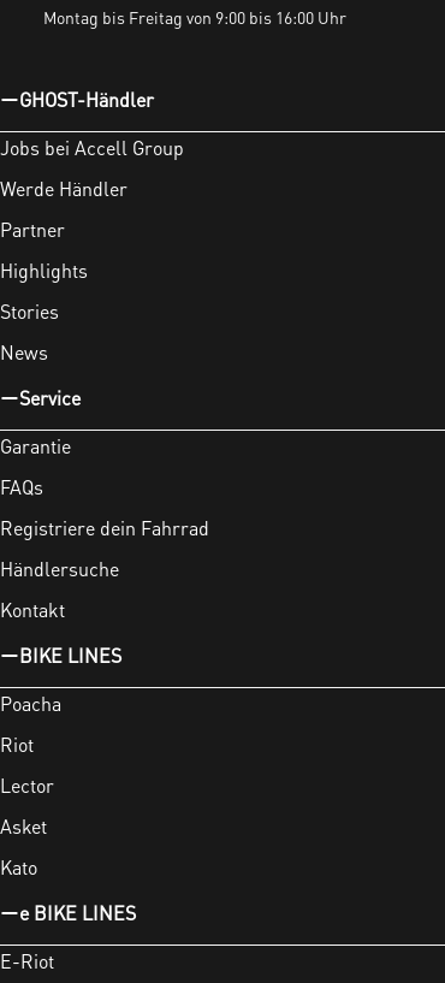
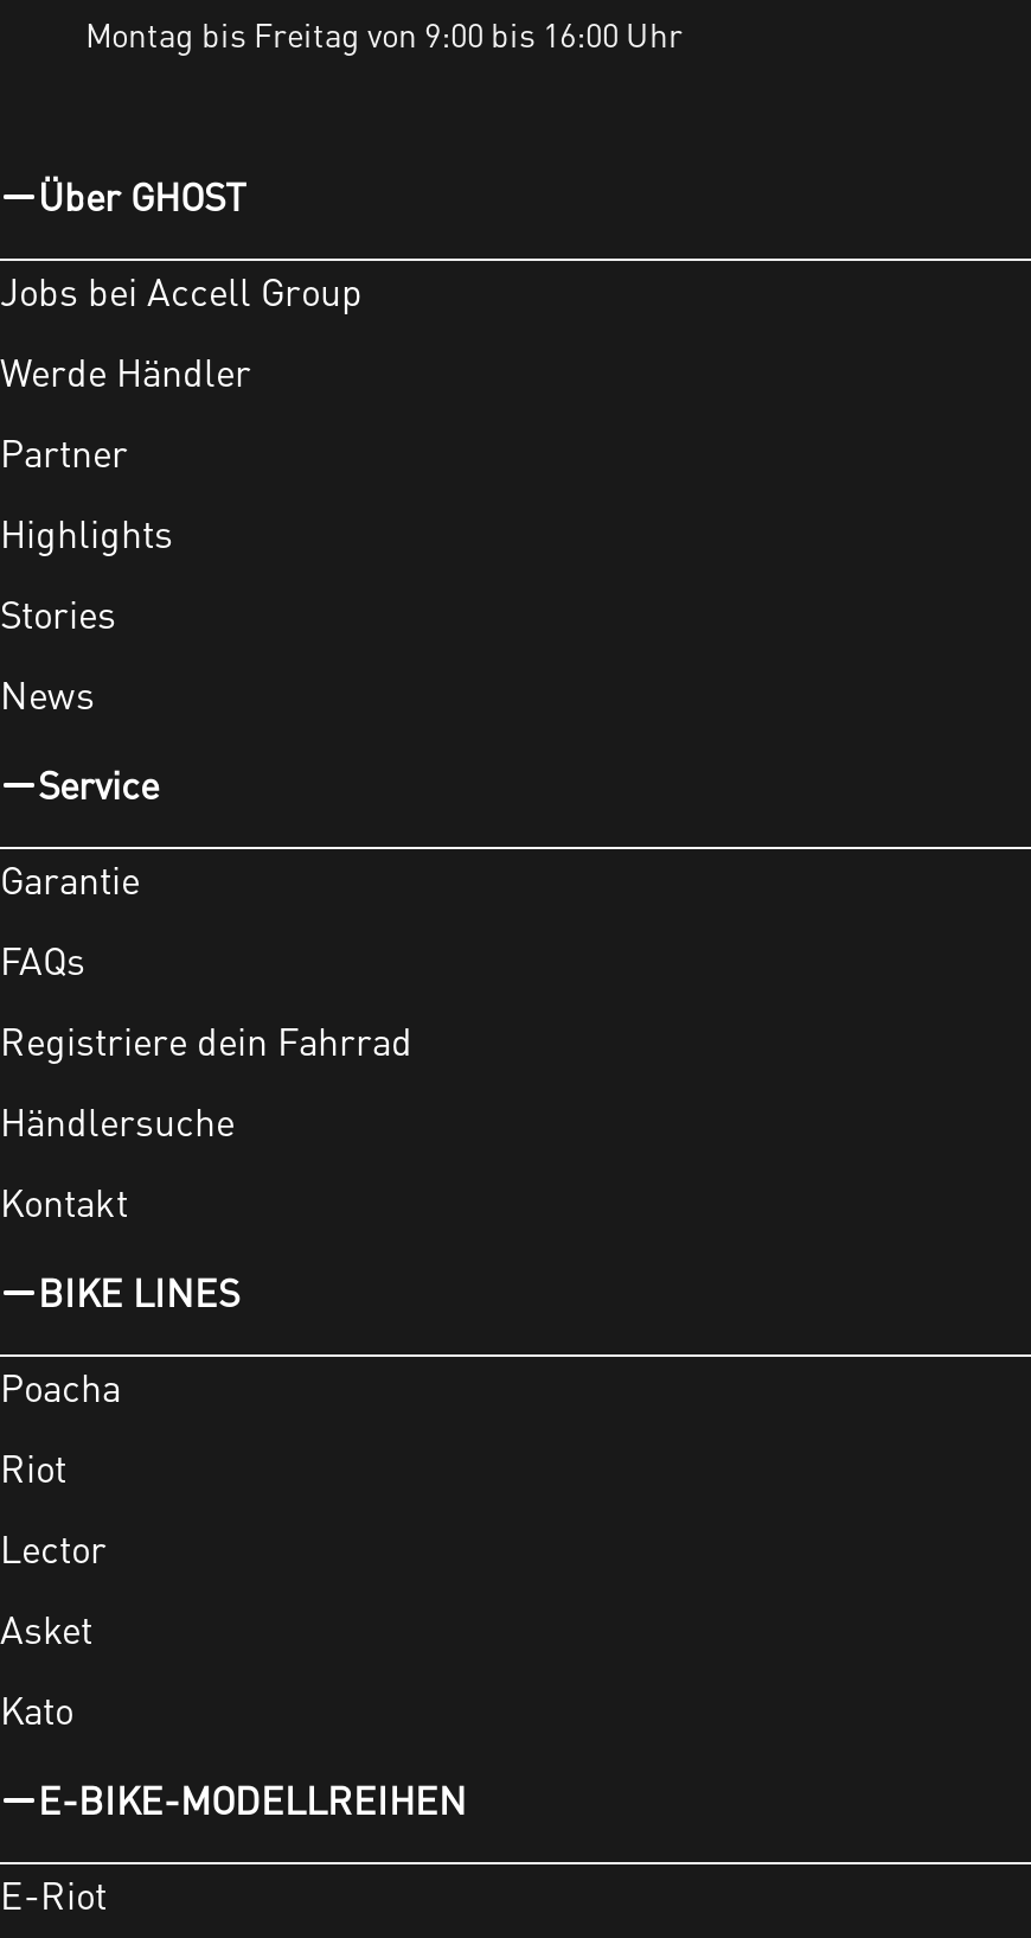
[19,87,154,112] GHOST-Händler -> [38,172,246,221] Über GHOST
[19,900,136,926] e BIKE LINES -> [38,1775,467,1825] E-BIKE-MODELLREIHEN

